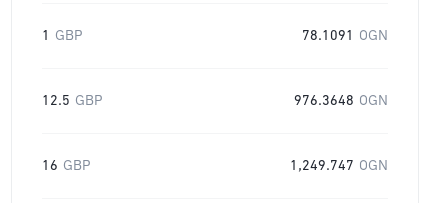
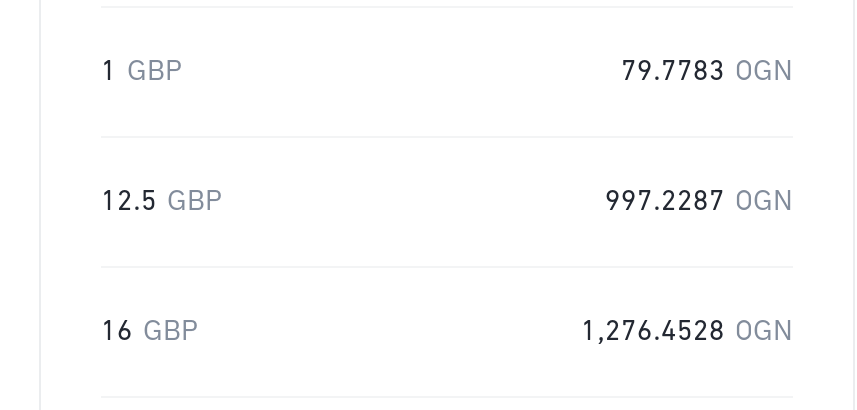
[302,29,388,43] 78.1091 OGN -> [621,58,793,86] 79.7783 OGN
[294,94,388,108] 976.3648 OGN -> [605,188,793,216] 997.2287 OGN
[290,159,388,173] 1,249.747 OGN -> [581,318,793,346] 1,276.4528 OGN

